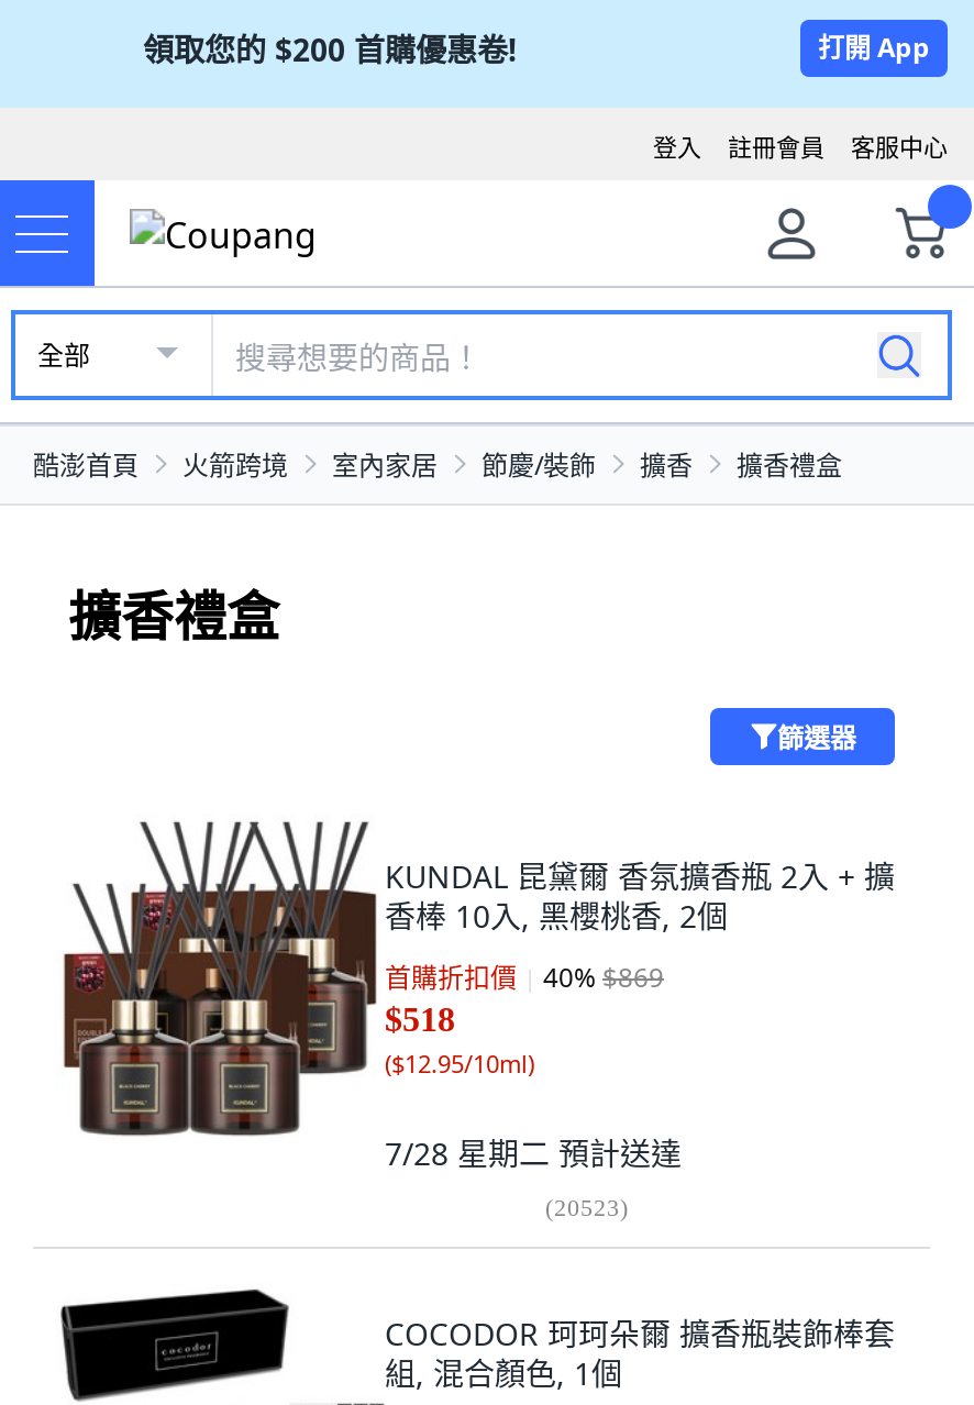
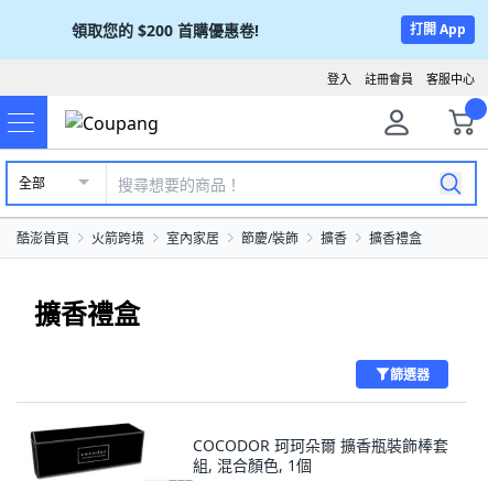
[62,820,895,1219] [image] | KUNDAL 昆黛爾 香氛擴香瓶 2入 + 擴 | 香棒 10入, 黑櫻桃香, 2個 | 首購折扣價 | 40% $869 | $518 | ($12.95/10ml) | 7/28 星期二預計送達 | (20523) -> none

